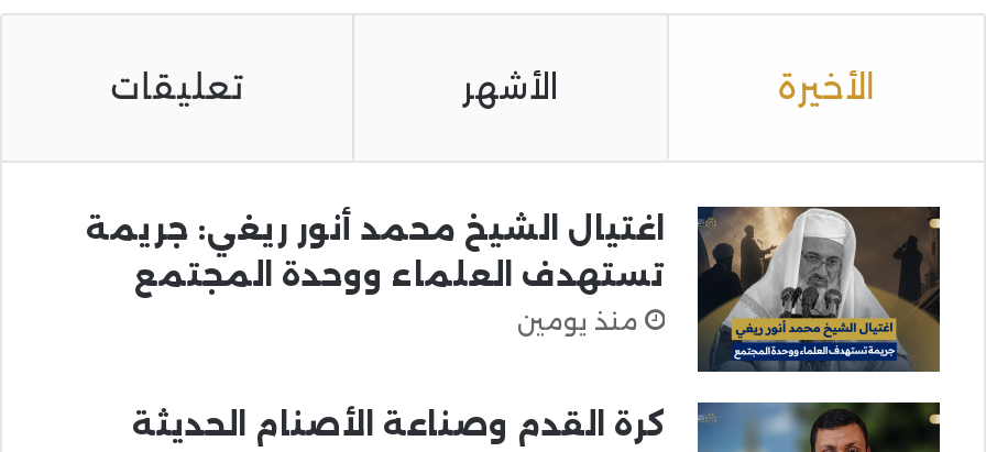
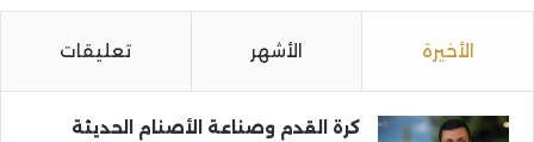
[86,206,942,375] [image] | اغتيال الشيخ محمد أنور ريغي: جريمة | تستهدف العلماء ووحدة المجتمع | منذ يومين -> none

